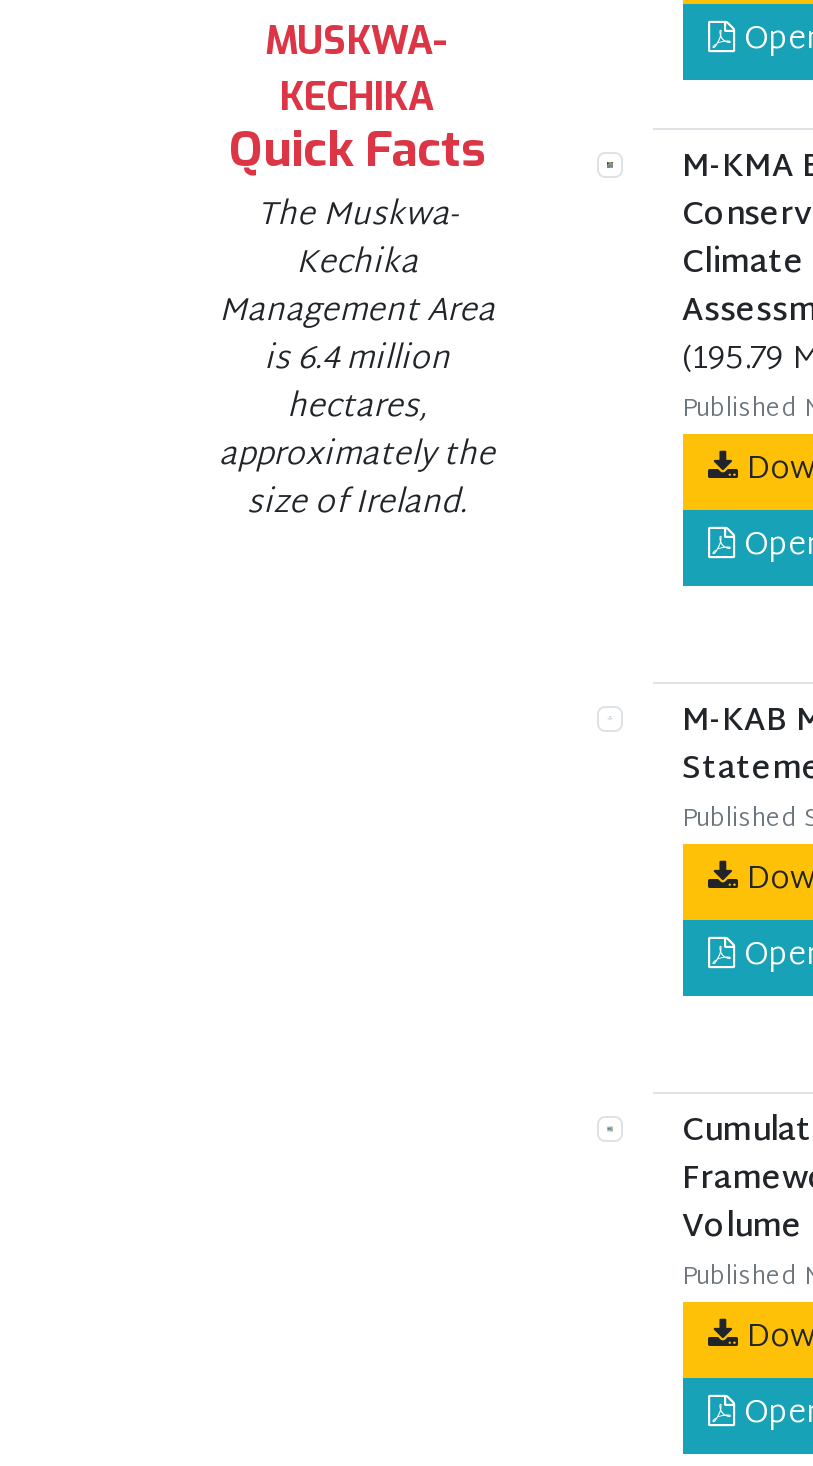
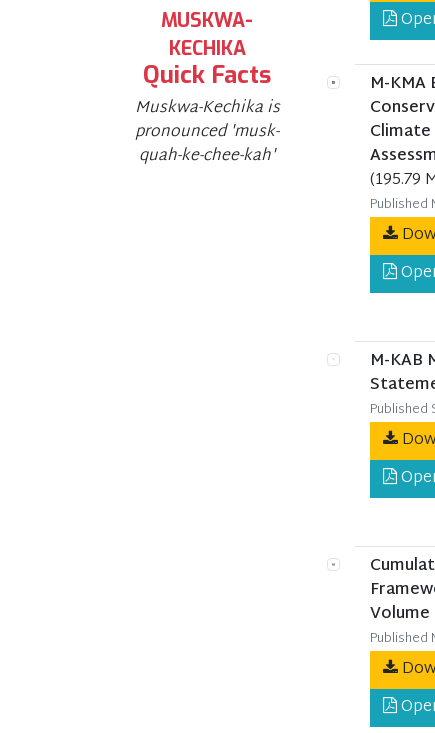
[219,188,495,534] The Muskwa- | Kechika | Management Area | is 6.4 million | hectares, | approximately the | size of Ireland. -> [134,94,279,171] Muskwa-Kechika is | pronounced 'musk- | quah-ke-chee-kah'

